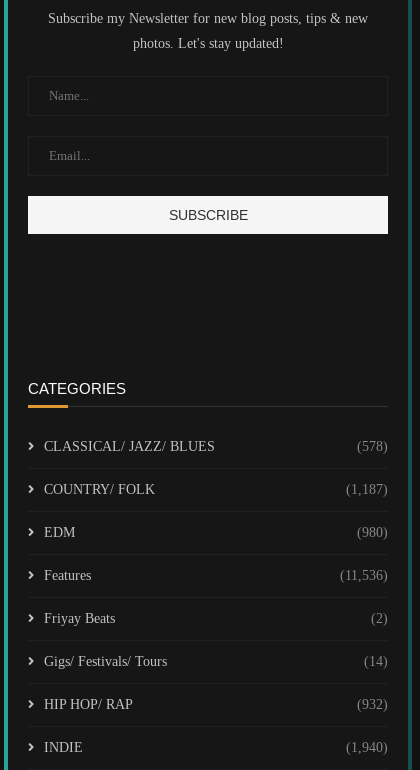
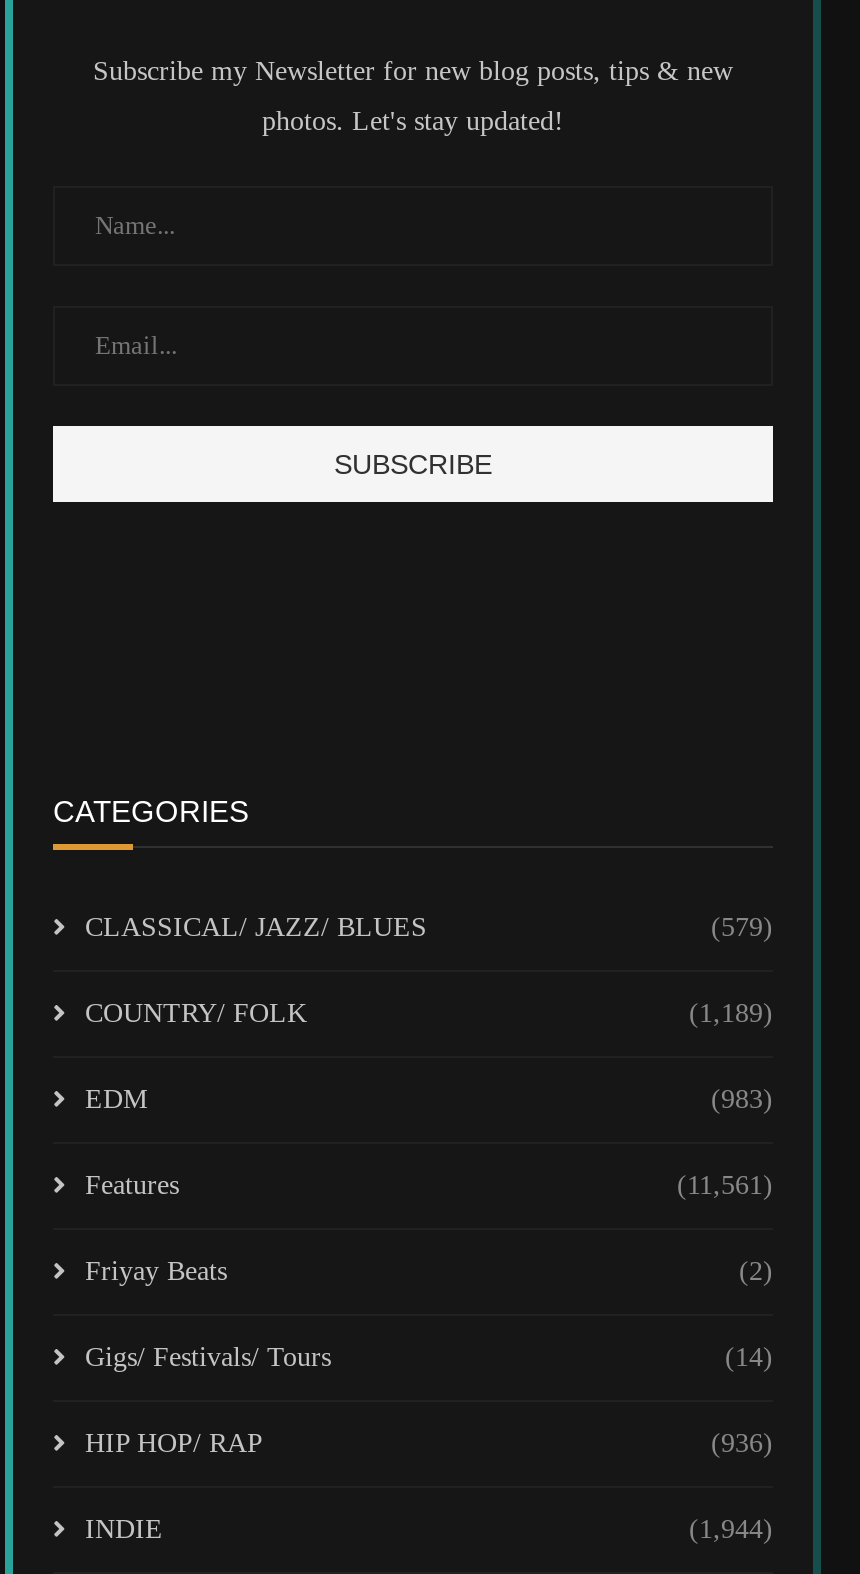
[357,439,388,454] (578) -> [711,913,773,943] (579)
[346,482,388,497] (1,187) -> [689,999,773,1029] (1,189)
[357,525,388,540] (980) -> [711,1085,773,1115] (983)
[340,568,388,583] (11,536) -> [677,1171,773,1201] (11,561)
[357,697,388,712] (932) -> [711,1429,773,1459] (936)
[346,740,388,755] (1,940) -> [689,1515,773,1545] (1,944)

